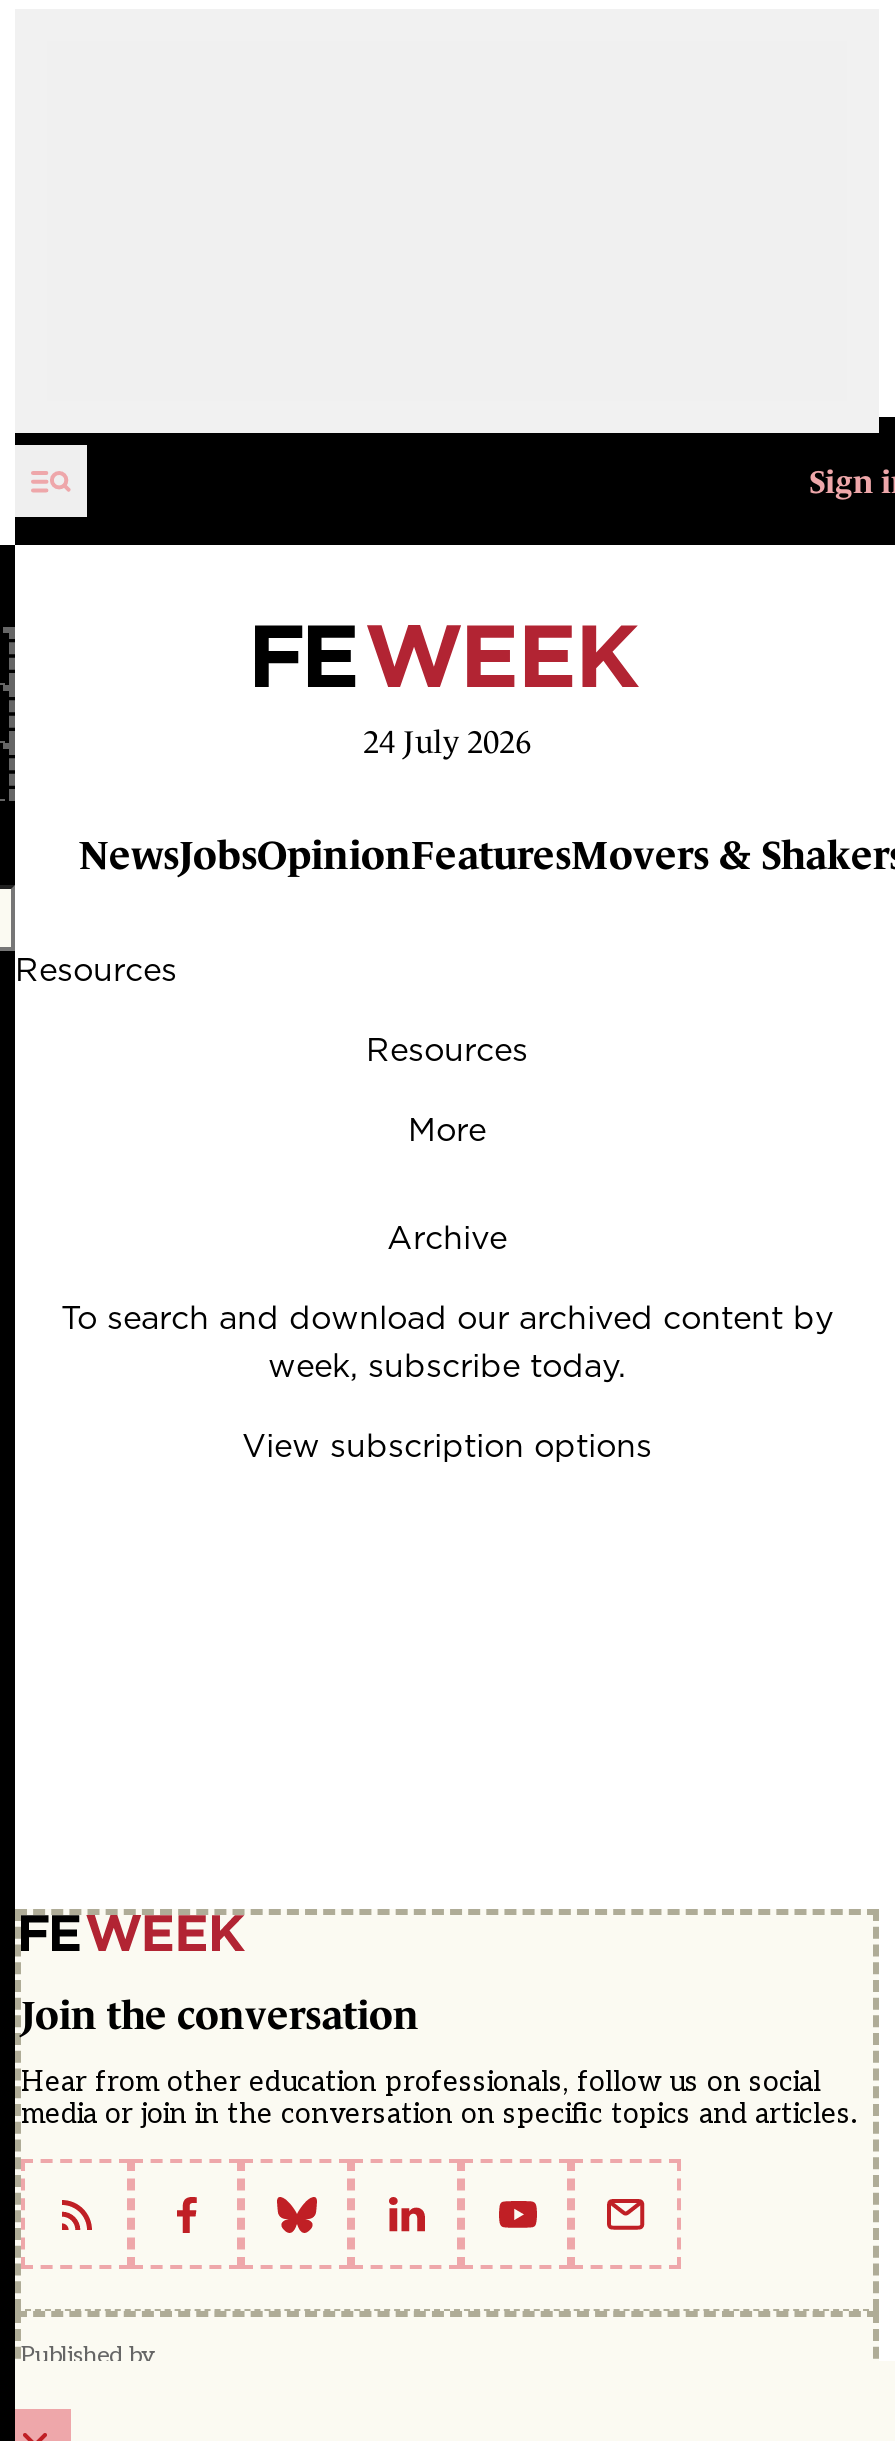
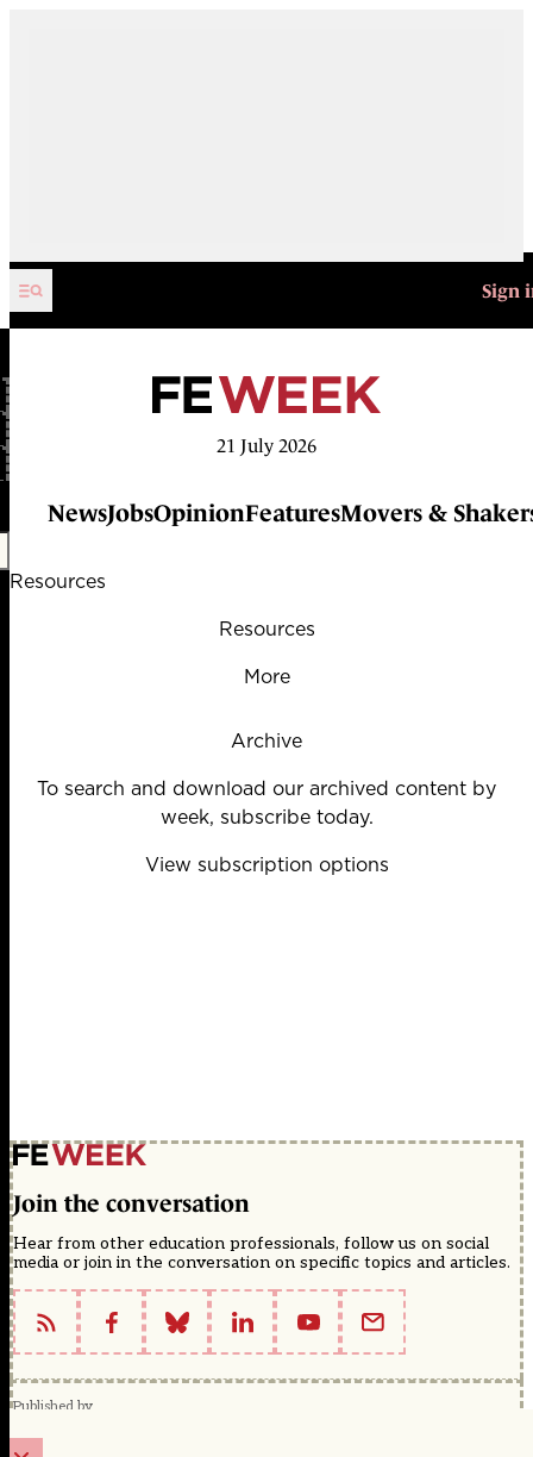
[363,726,531,760] 24 July 2026 -> [217,436,316,456] 21 July 2026

